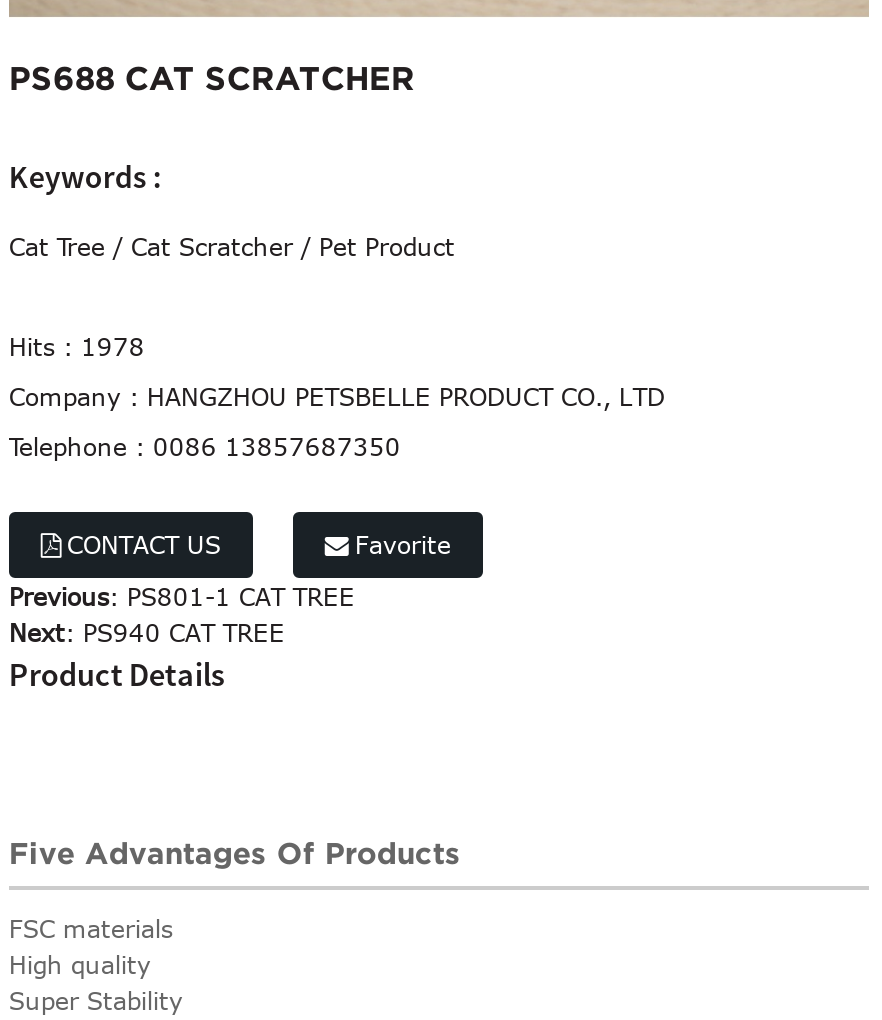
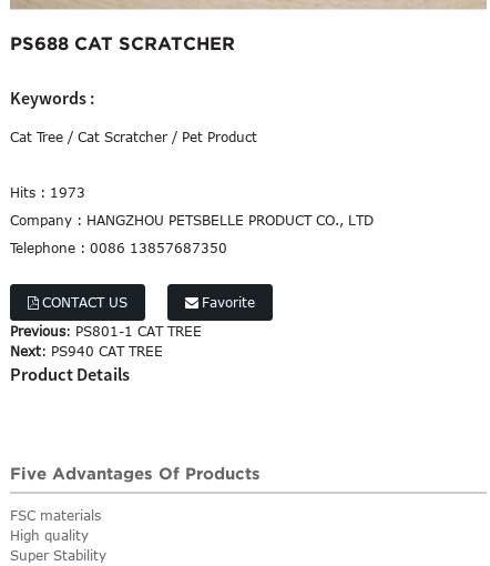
[9,332,145,360] Hits : 1978 -> [10,184,85,200] Hits : 1973

